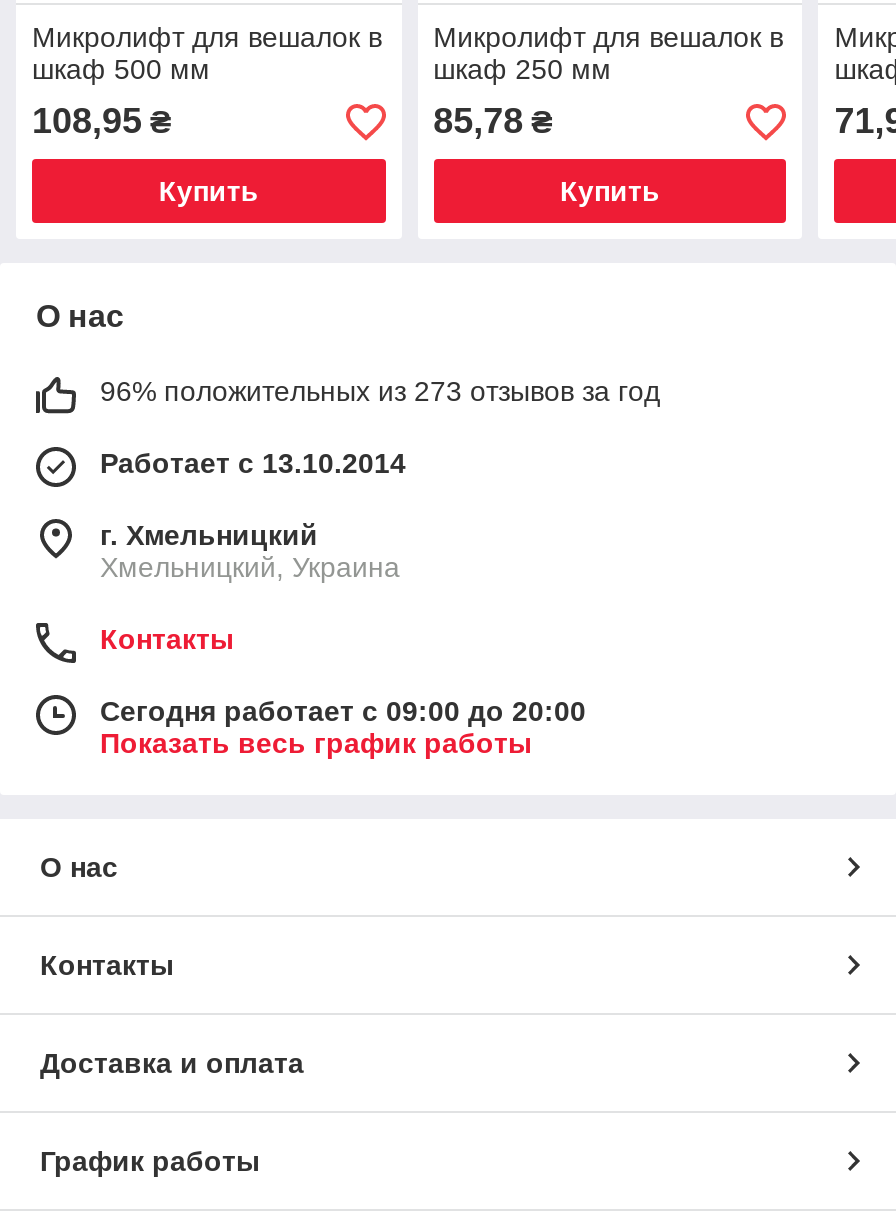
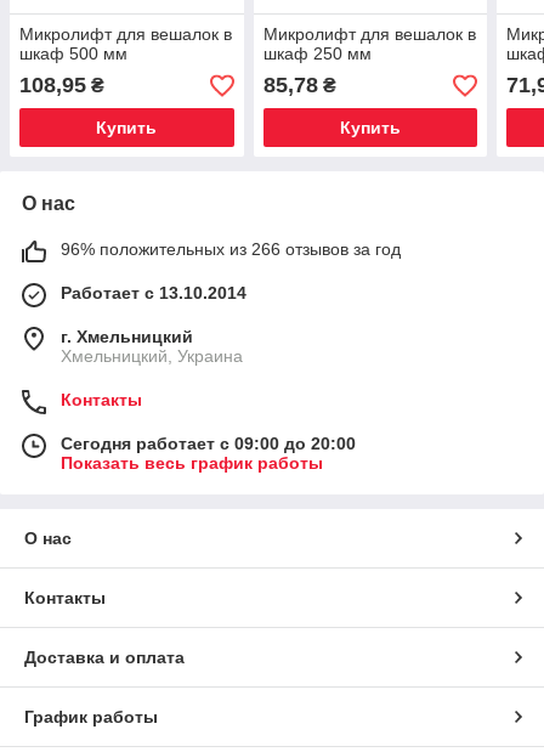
[100,376,660,408] 96% положительных из 273 отзывов за год -> [61,240,401,259] 96% положительных из 266 отзывов за год

